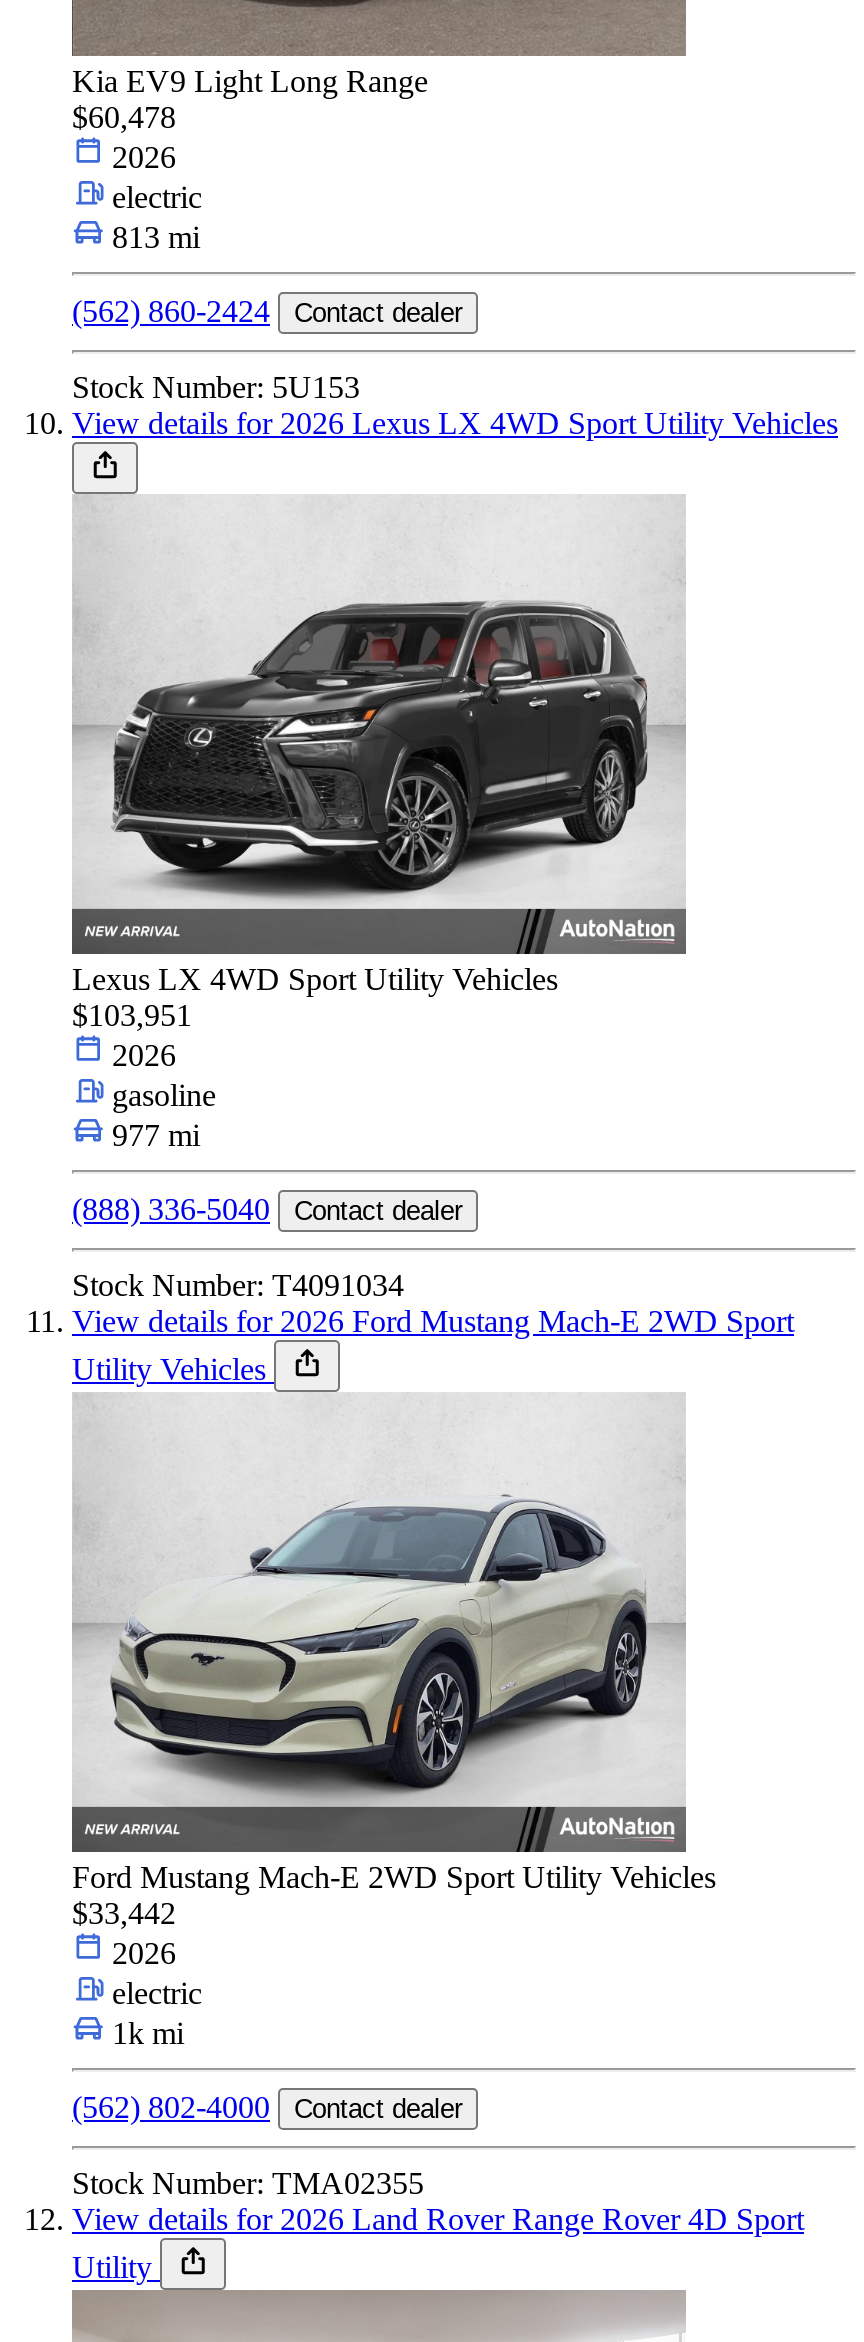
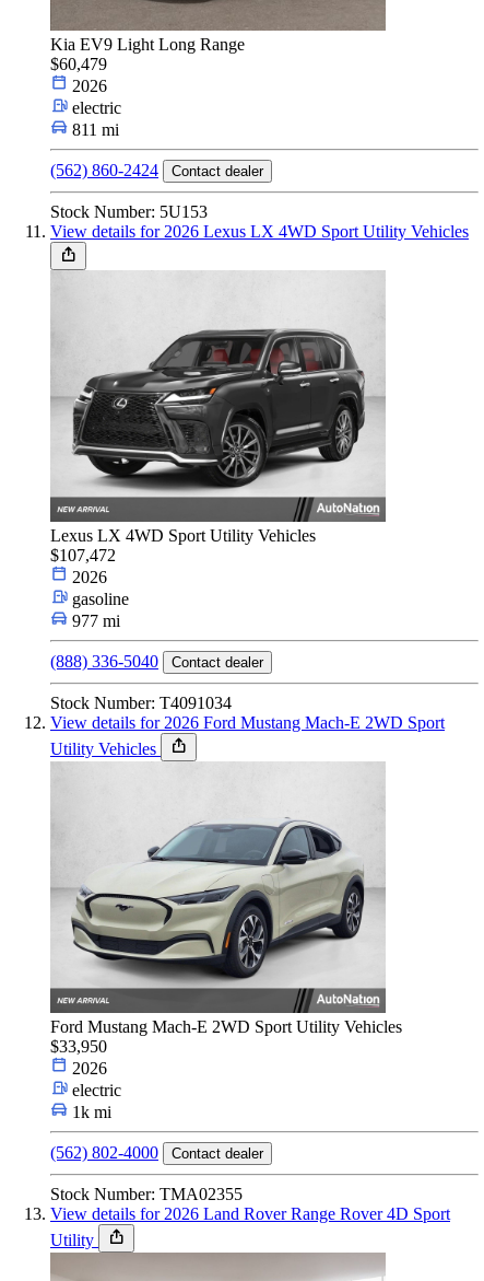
[72,101,176,135] $60,478 -> [50,55,107,74] $60,479
[112,221,200,255] 813 mi -> [72,121,119,139] 811 mi
[72,999,192,1033] $103,951 -> [50,546,116,565] $107,472
[72,1897,176,1931] $33,442 -> [50,1037,107,1056] $33,950

